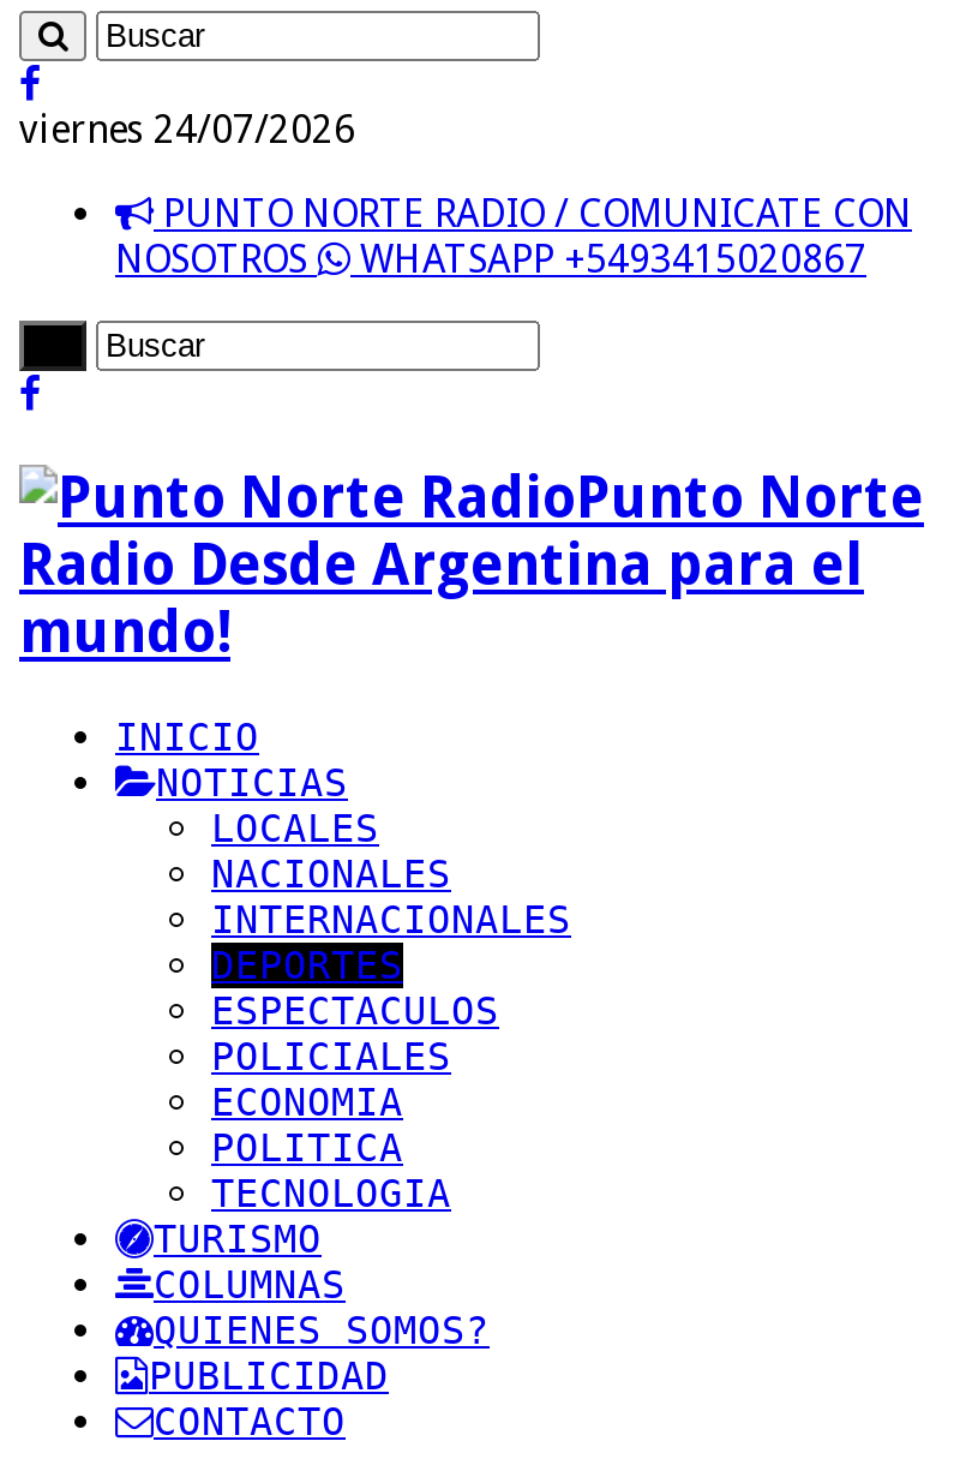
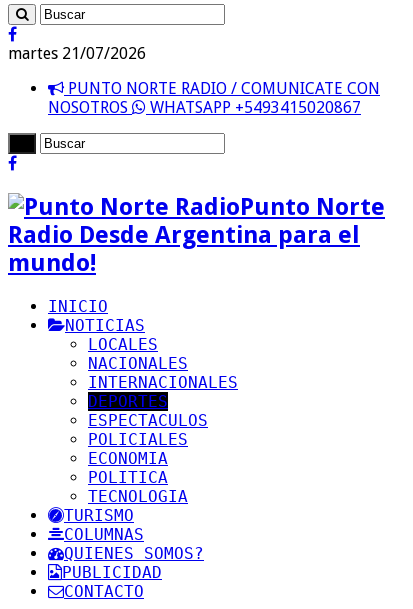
[19,107,355,153] viernes 24/07/2026 -> [8,44,146,63] martes 21/07/2026

